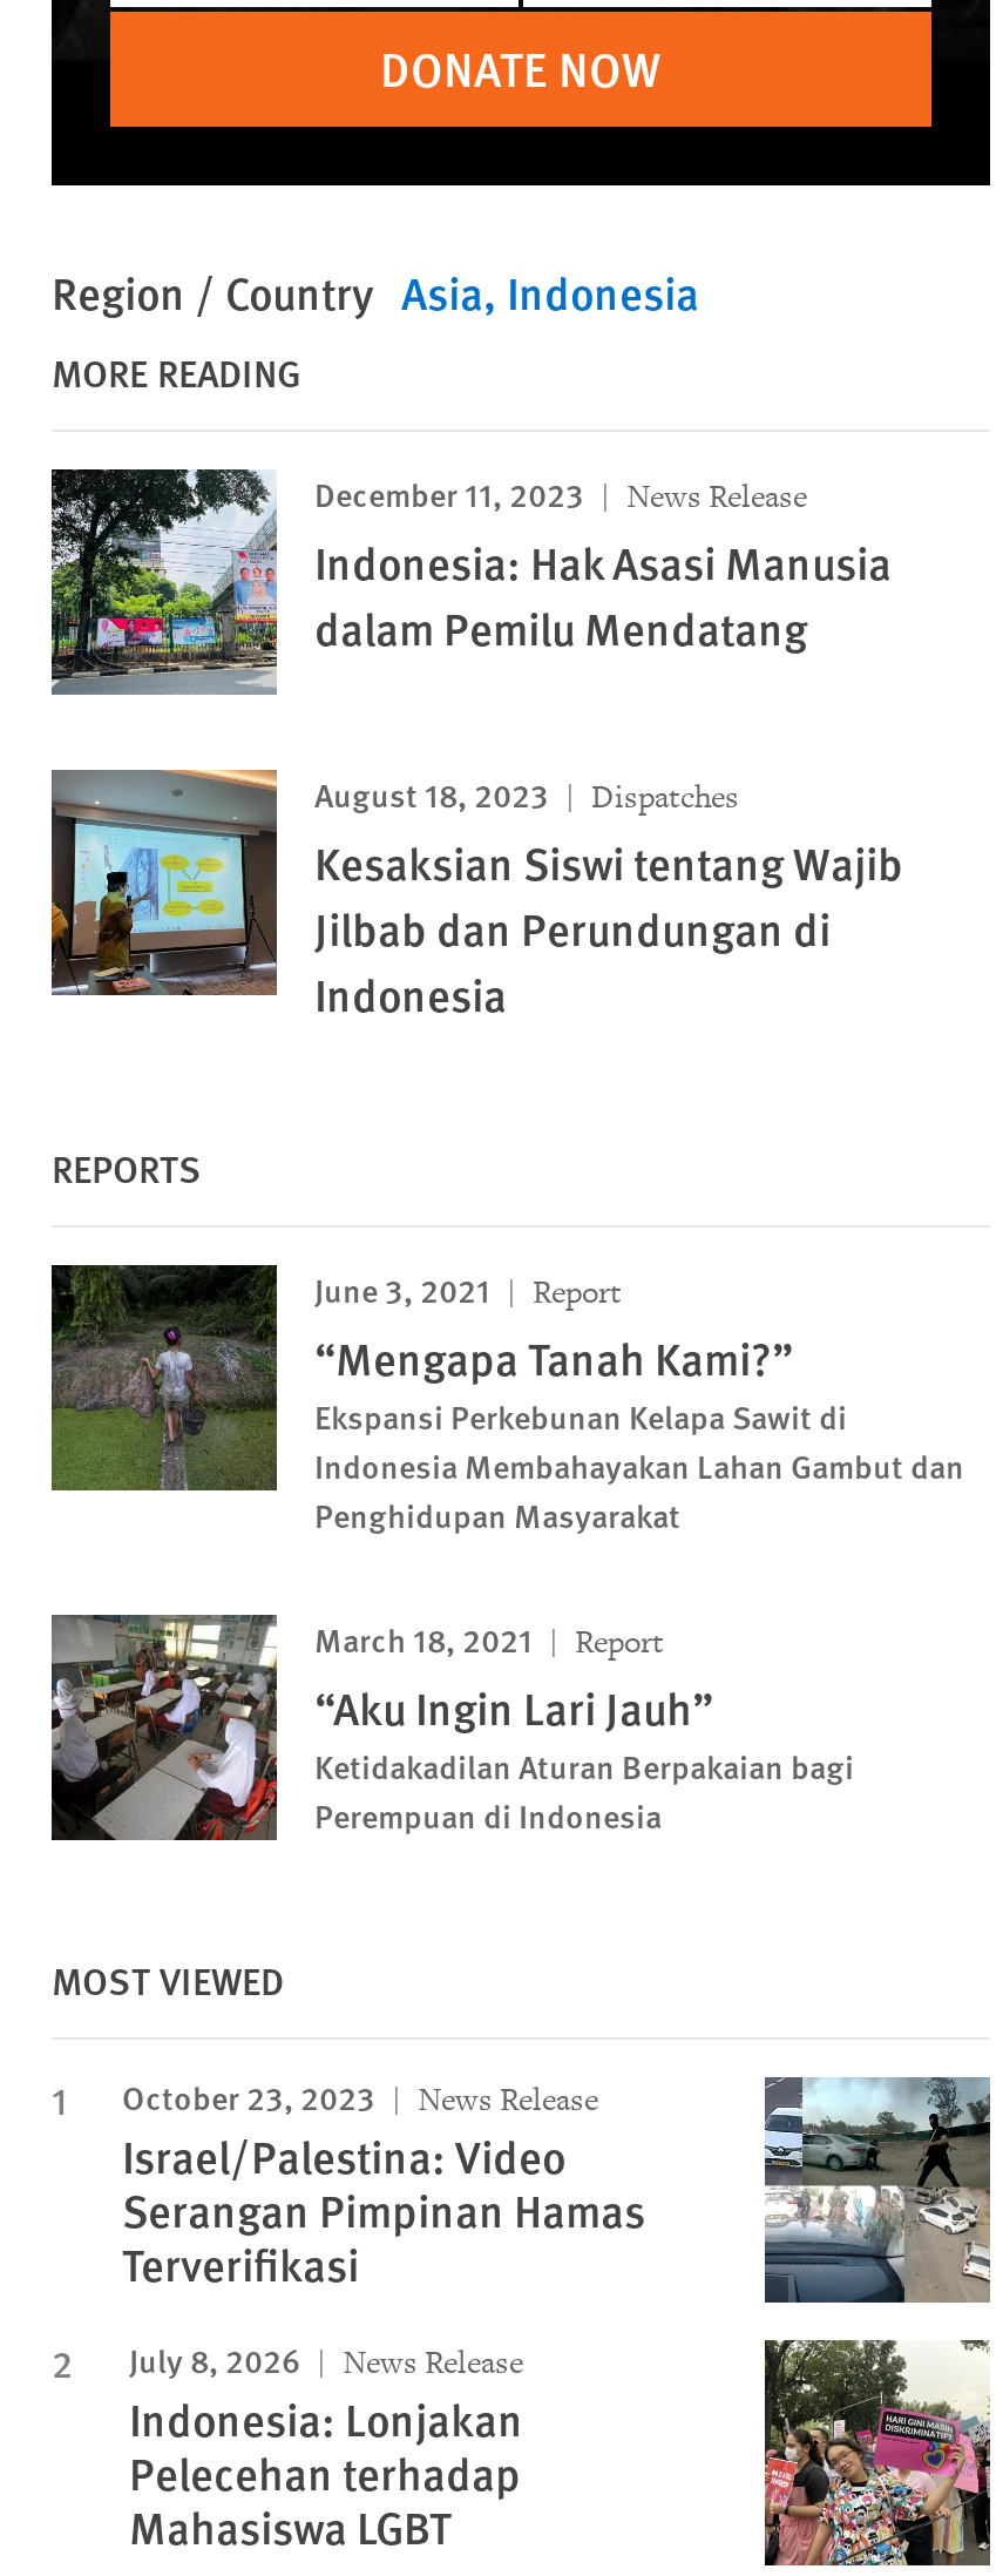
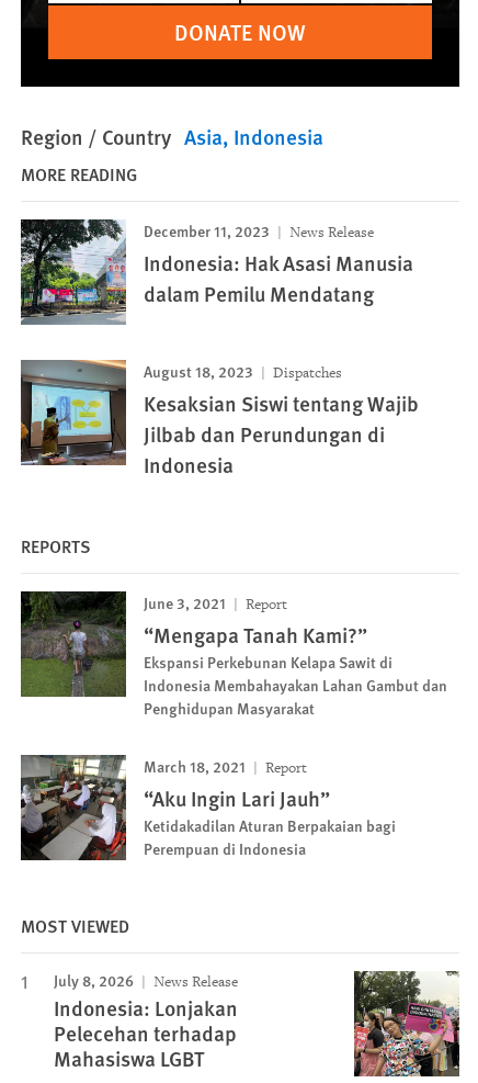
[122,2071,645,2294] October 23, 2023 | News Release | Israel/Palestina: Video | Serangan Pimpinan Hamas | Terverifikasi -> none
[763,2075,992,2305] [image] -> none

